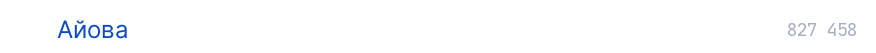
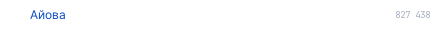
[787,17,857,41] 827 458 -> [395,8,430,20] 827 438

